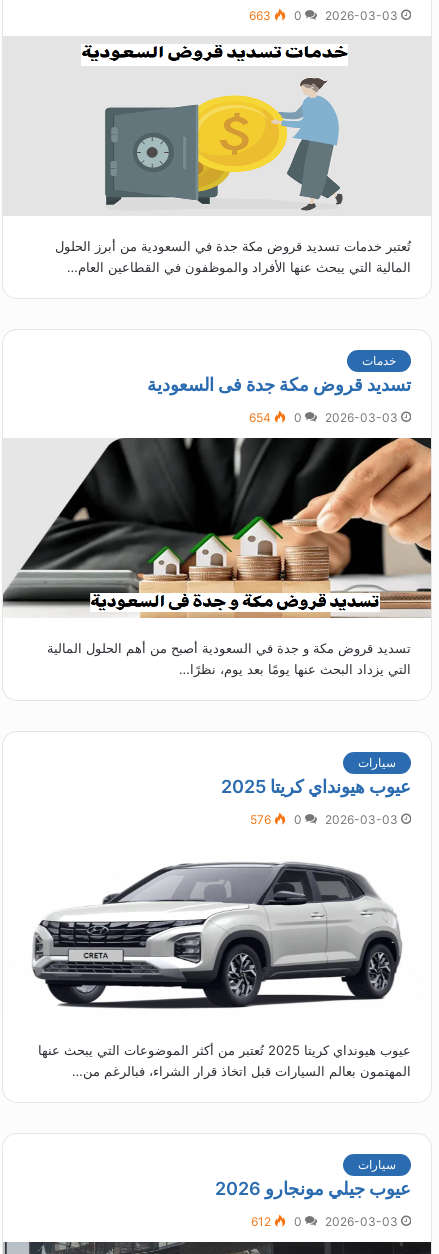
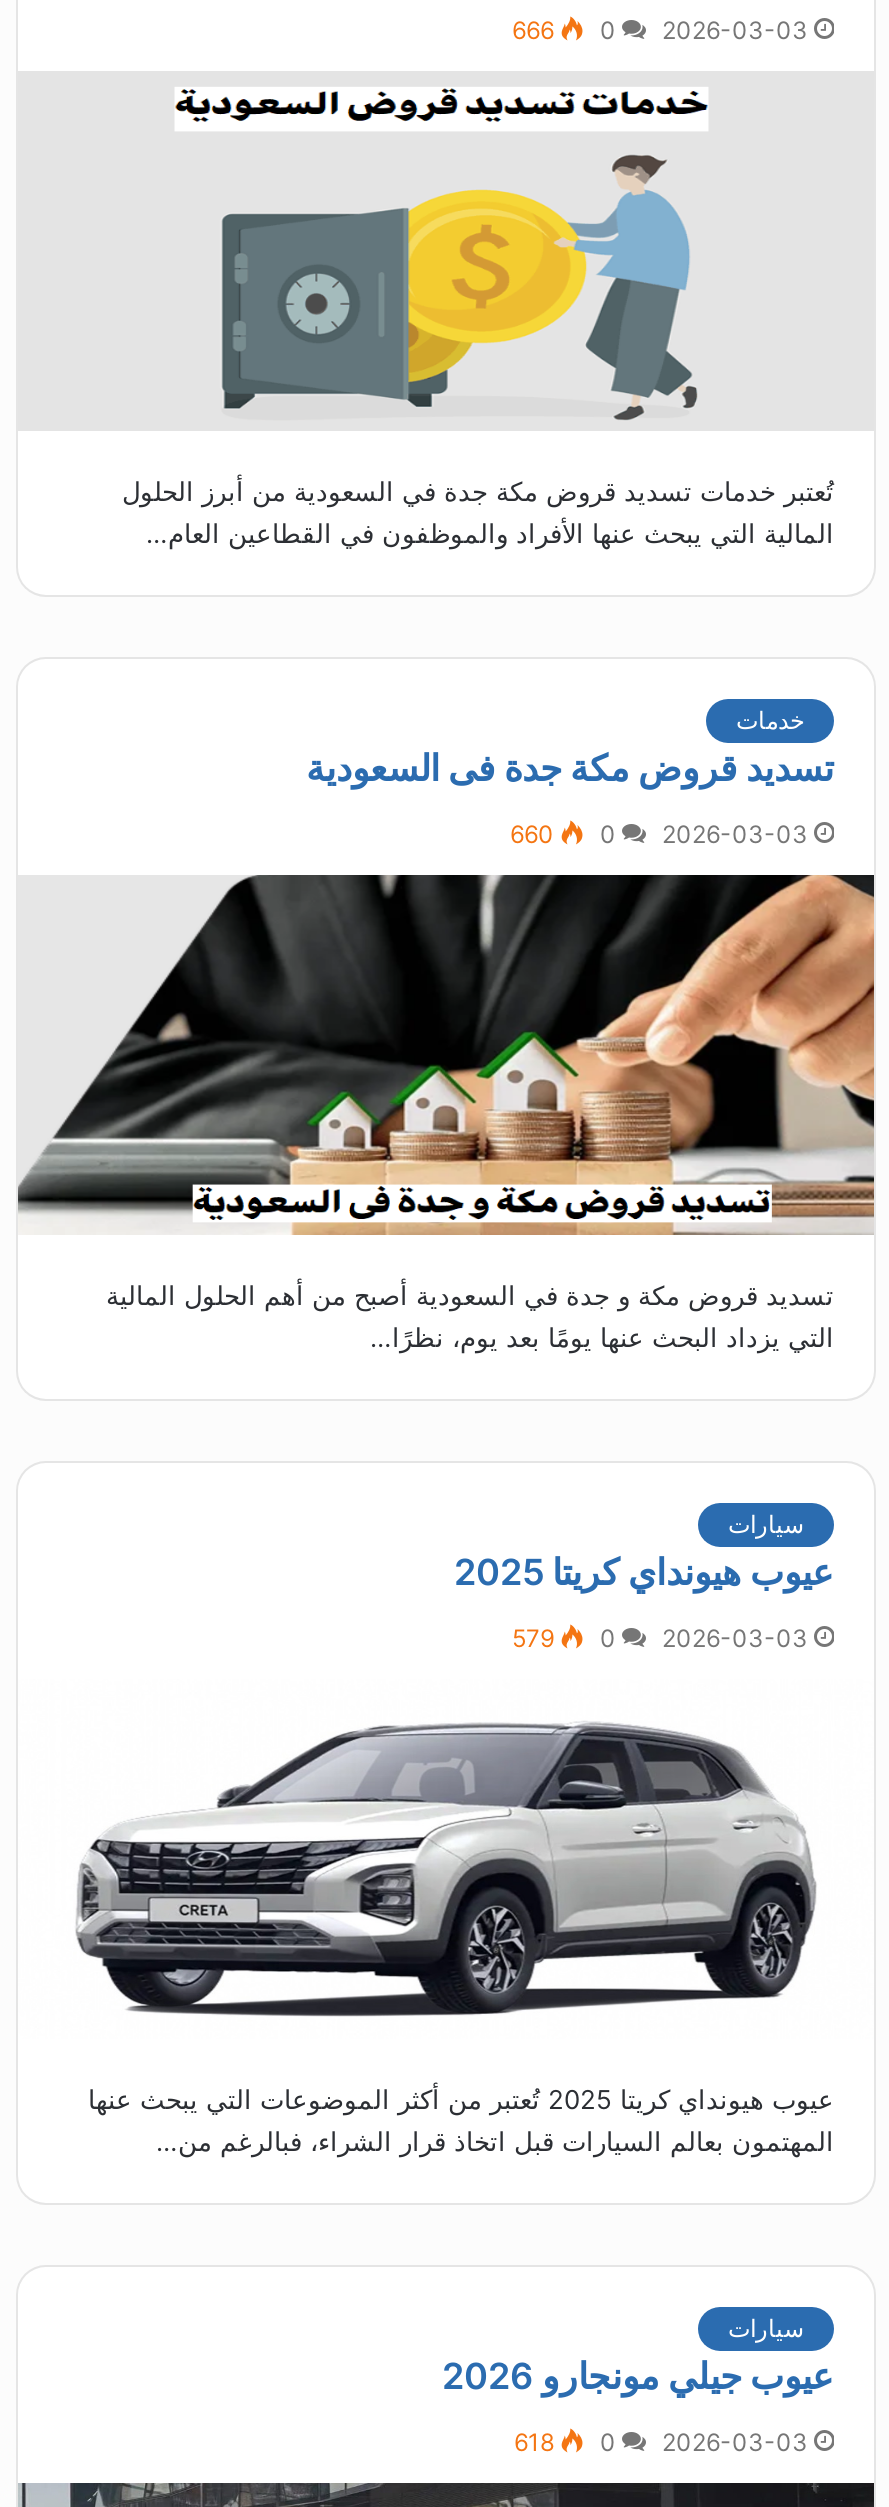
[249,8,398,23] 663 0 2026-03-03 -> [512,15,808,45] 666 0 2026-03-03
[249,410,398,425] 654 0 2026-03-03 -> [510,819,808,849] 660 0 2026-03-03
[250,812,398,827] 576 0 2026-03-03 -> [512,1623,808,1653] 579 0 2026-03-03
[251,1214,398,1229] 612 0 2026-03-03 -> [514,2427,808,2457] 618 0 2026-03-03

